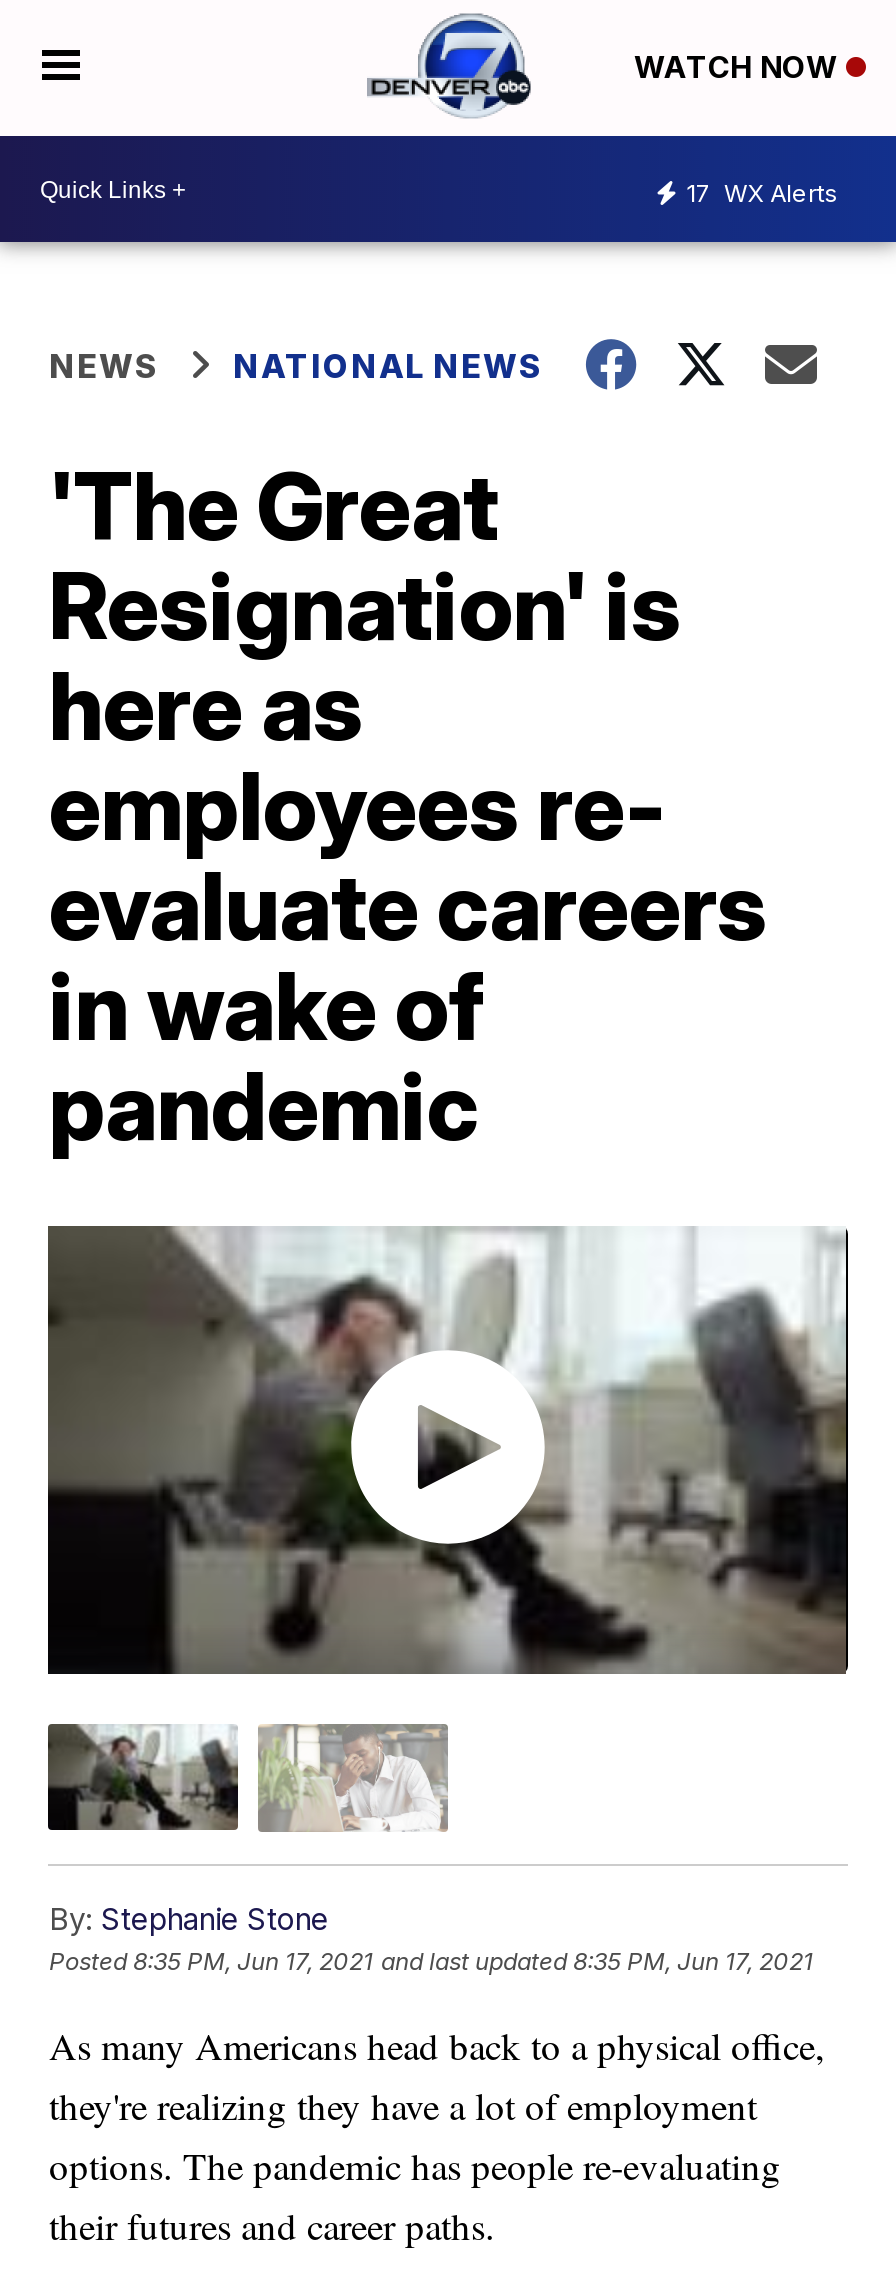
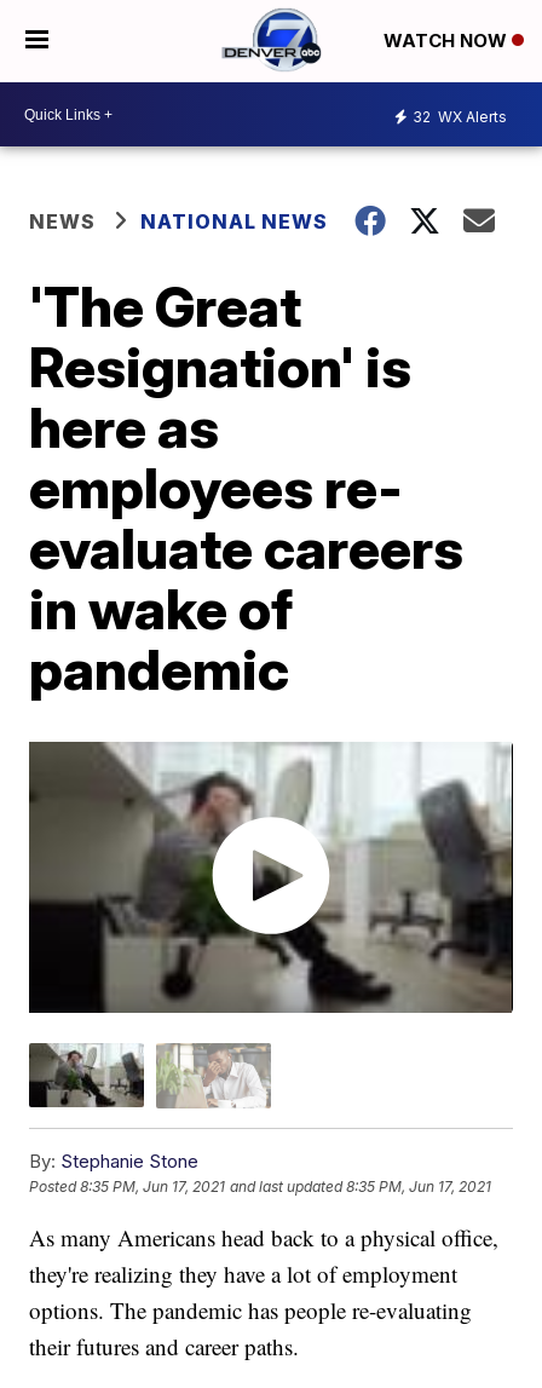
[686,177,838,207] 17 WX Alerts -> [413,107,507,125] 32 WX Alerts

